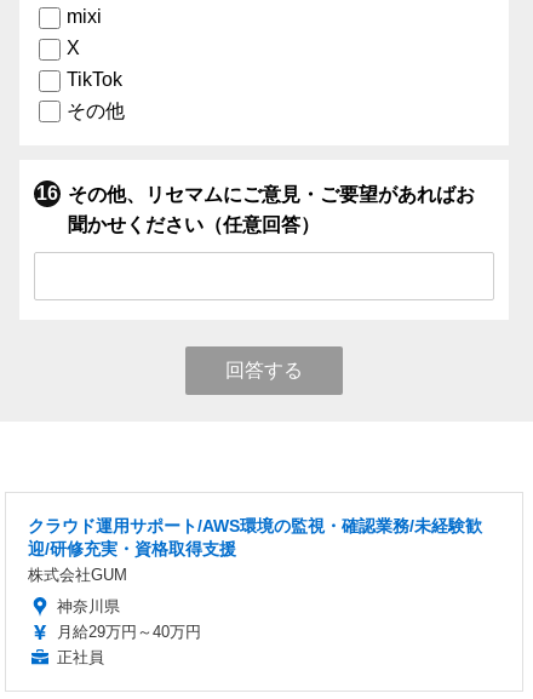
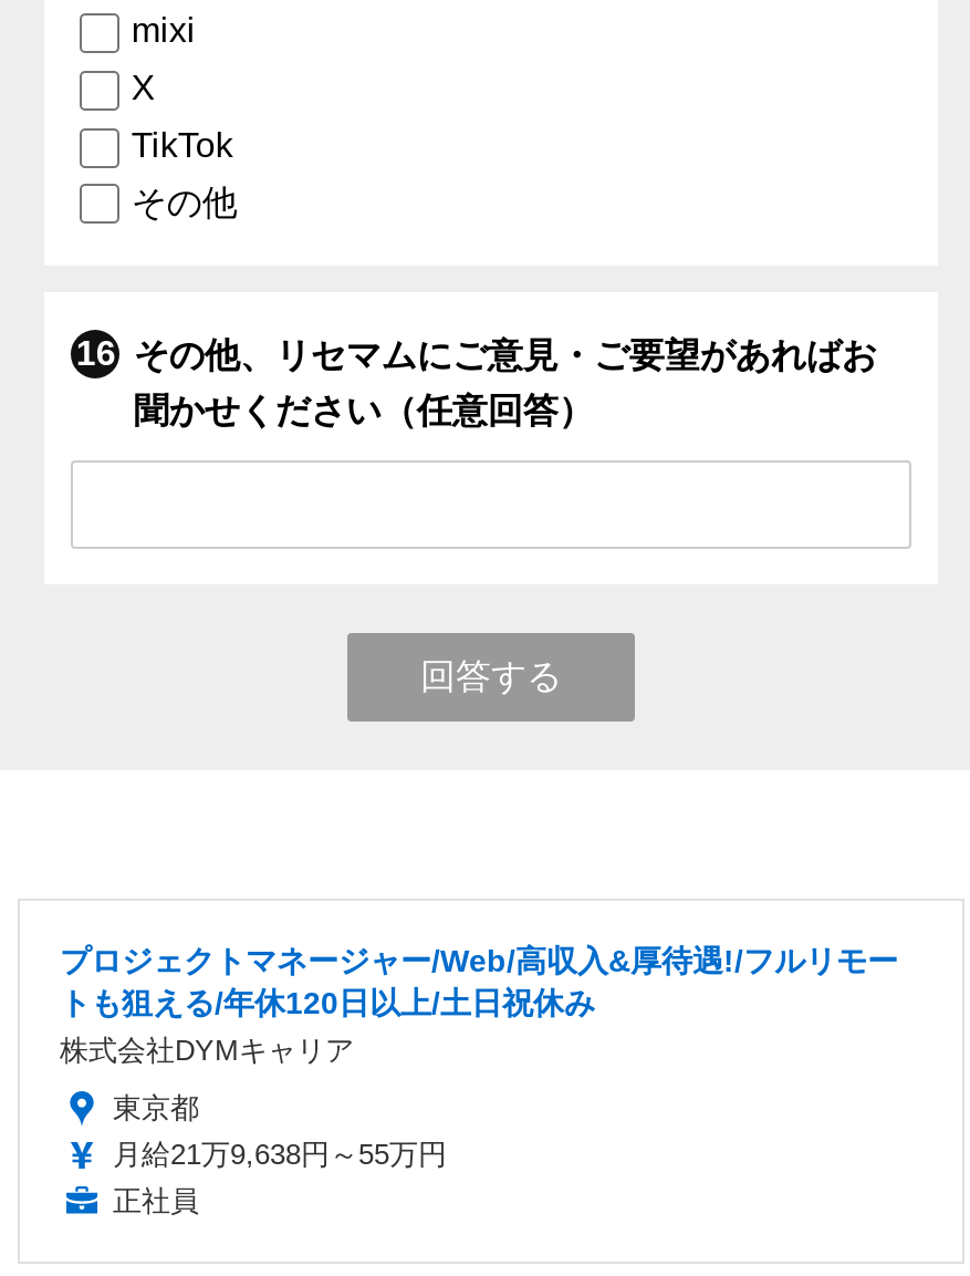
[28,517,482,584] クラウド運用サポート/AWS環境の監視・確認業務/未経験歓 | 迎/研修充実・資格取得支援 | 株式会社GUM -> [60,944,898,1068] プロジェクトマネージャー/Web/高収入&厚待遇!/フルリモー | トも狙える/年休120日以上/土日祝休み | 株式会社DYMキャリア
[57,598,201,641] 神奈川県 | 月給29万円～40万円 -> [113,1092,447,1172] 東京都 | 月給21万9,638円～55万円

